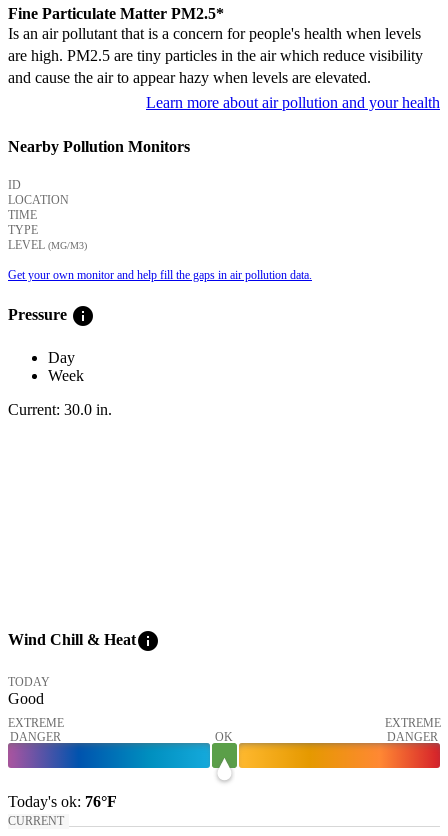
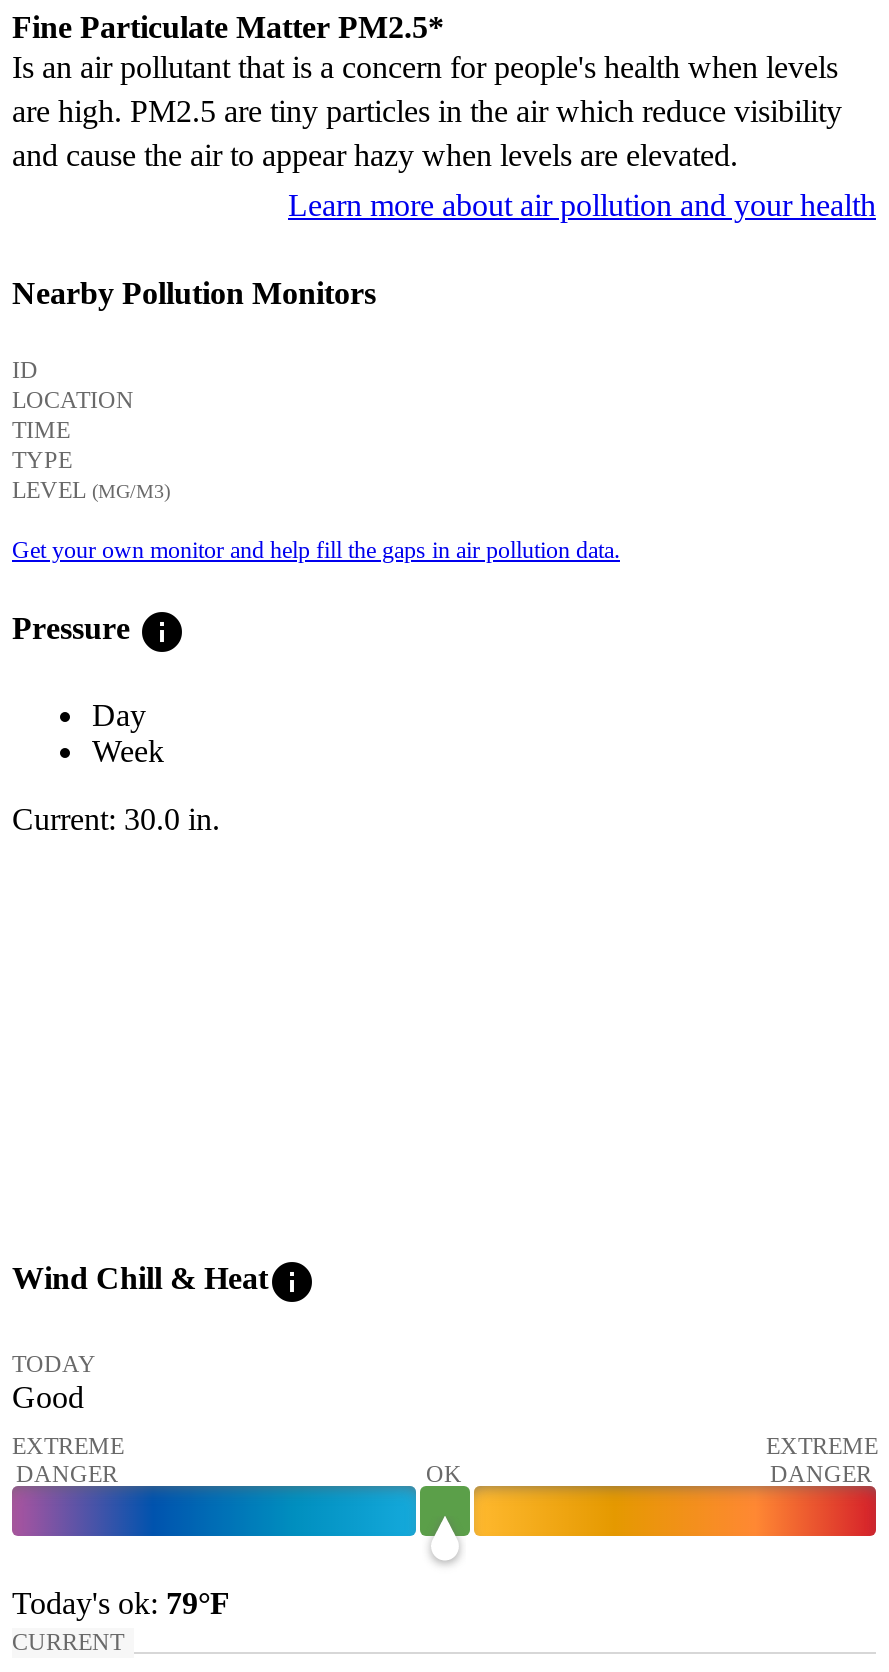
[8,792,117,809] Today's ok: 76°F -> [12,1585,230,1619] Today's ok: 79°F

